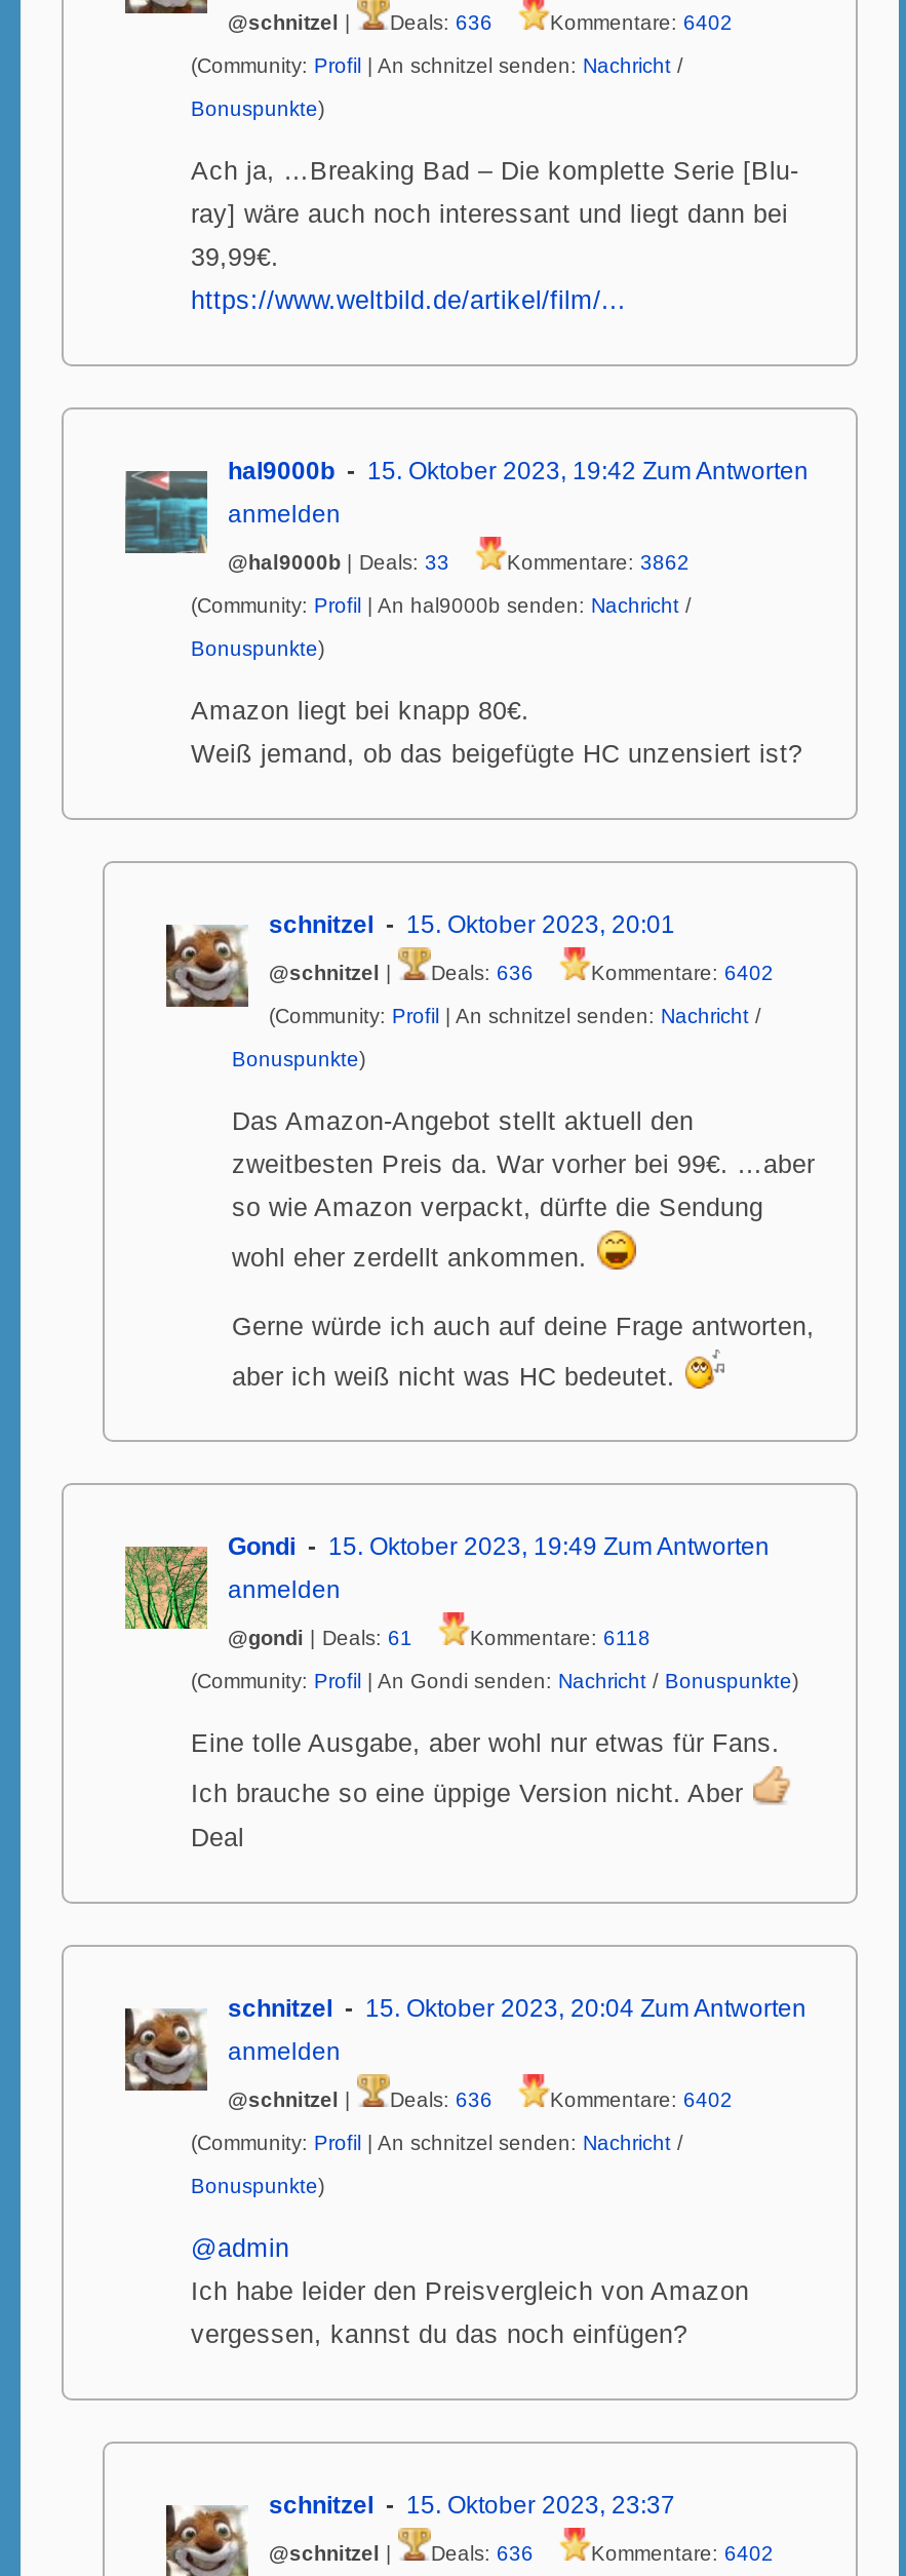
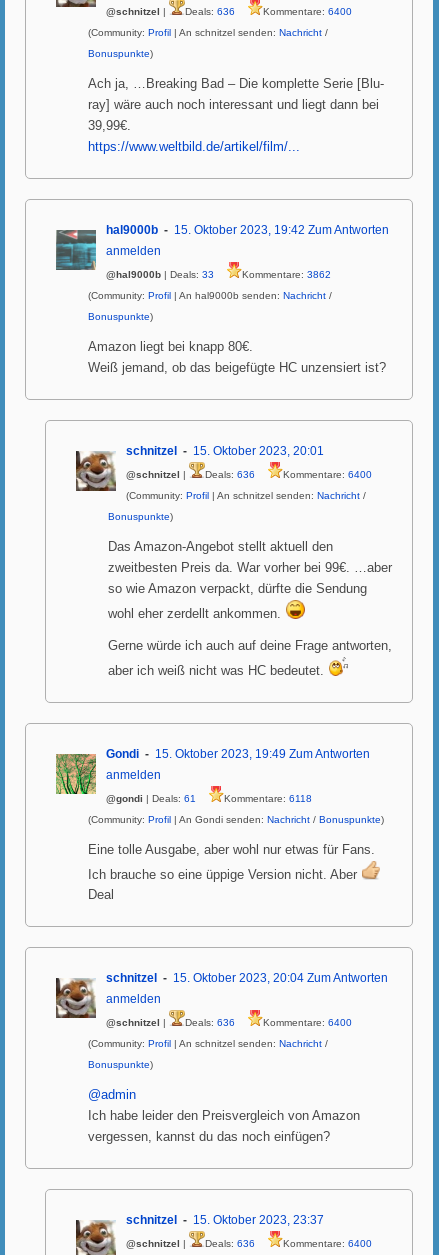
[550,12,733,34] Kommentare: 6402 -> [263,6,352,17] Kommentare: 6400
[591,962,774,985] Kommentare: 6402 -> [283,469,372,480] Kommentare: 6400
[550,2088,733,2111] Kommentare: 6402 -> [263,1017,352,1028] Kommentare: 6400
[591,2542,774,2564] Kommentare: 6402 -> [283,1238,372,1249] Kommentare: 6400

